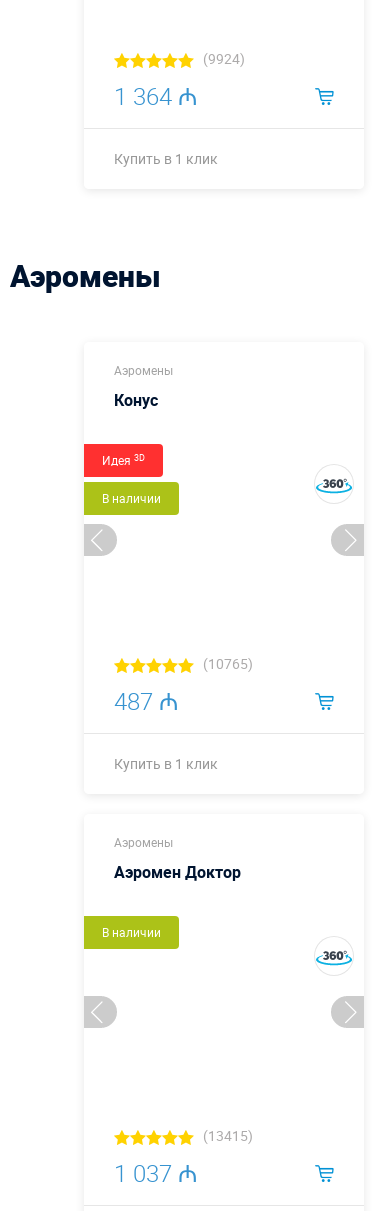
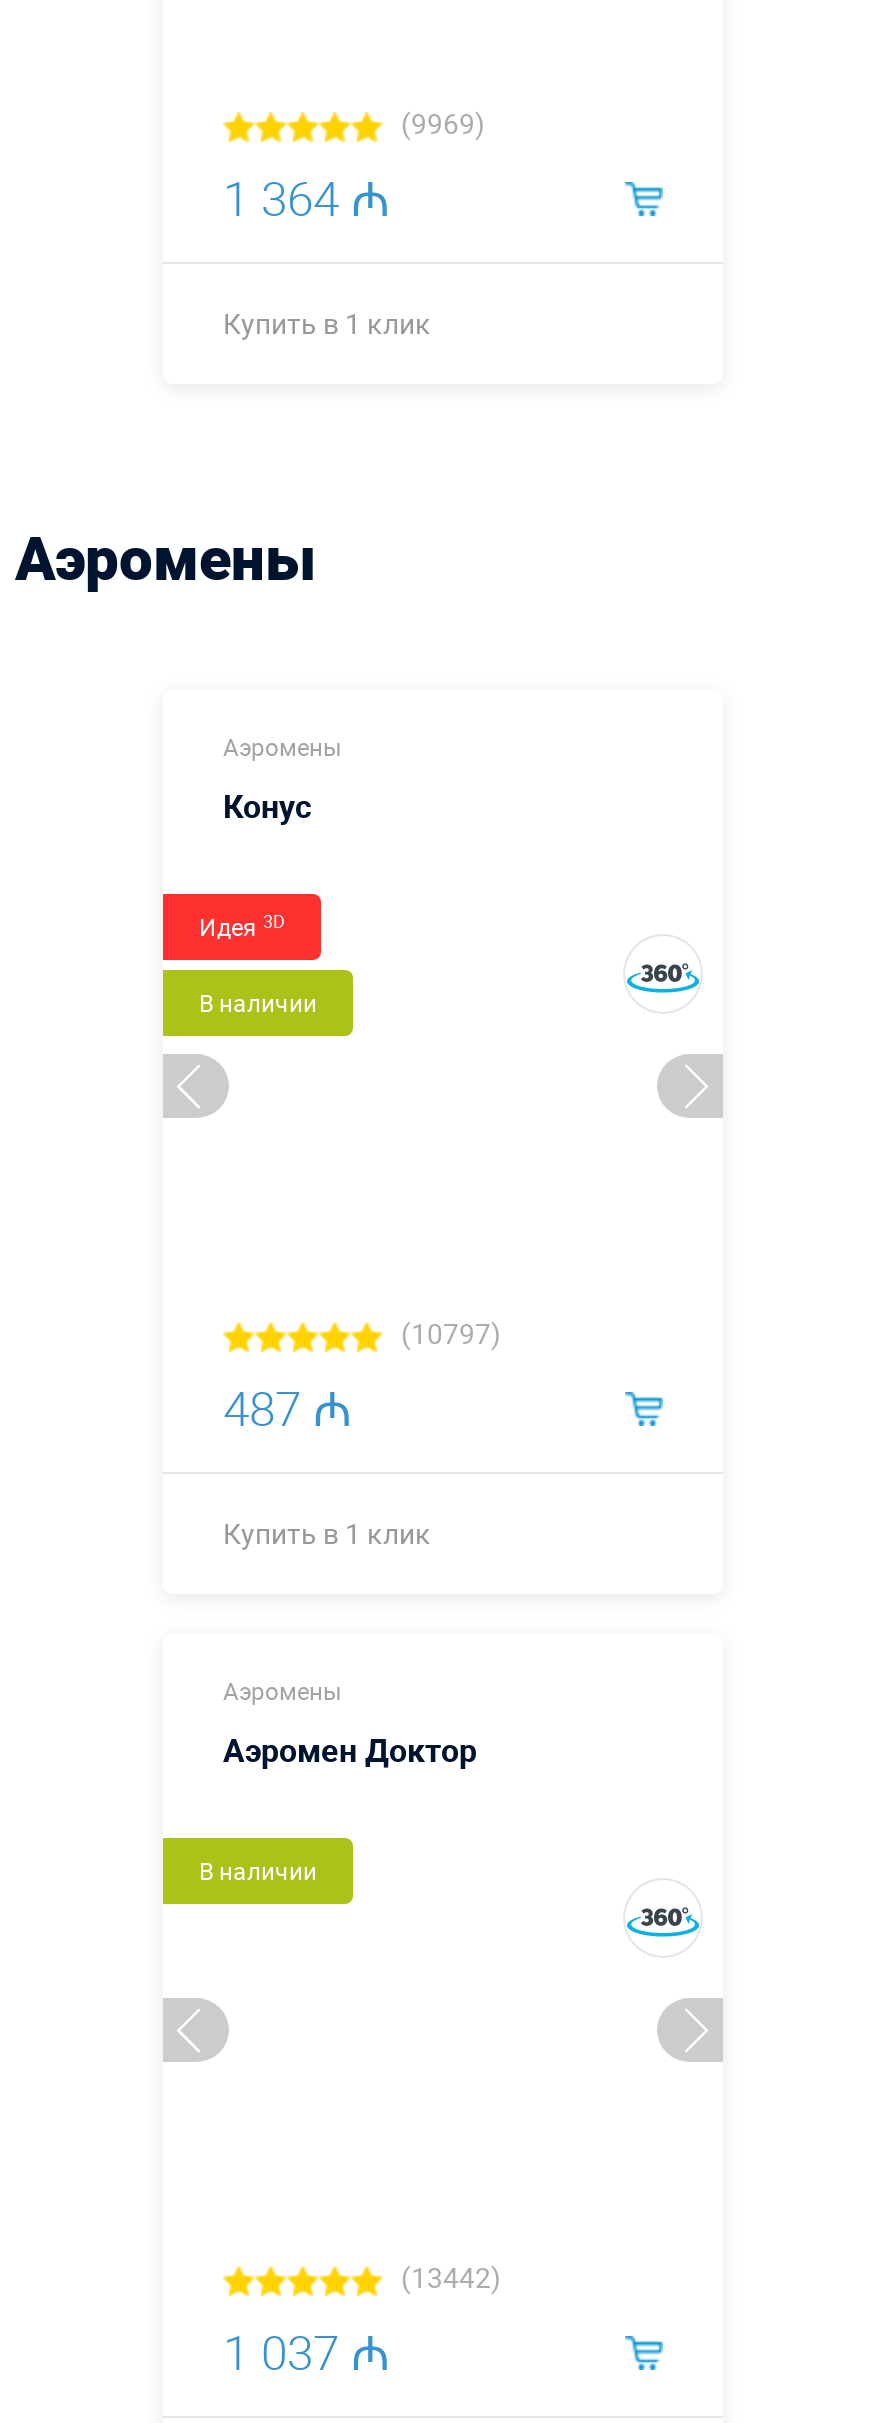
[203,49,245,68] (9924) -> [401,104,485,142] (9969)
[203,654,253,673] (10765) -> [401,1314,501,1352] (10797)
[203,1126,253,1145] (13415) -> [401,2258,501,2296] (13442)

